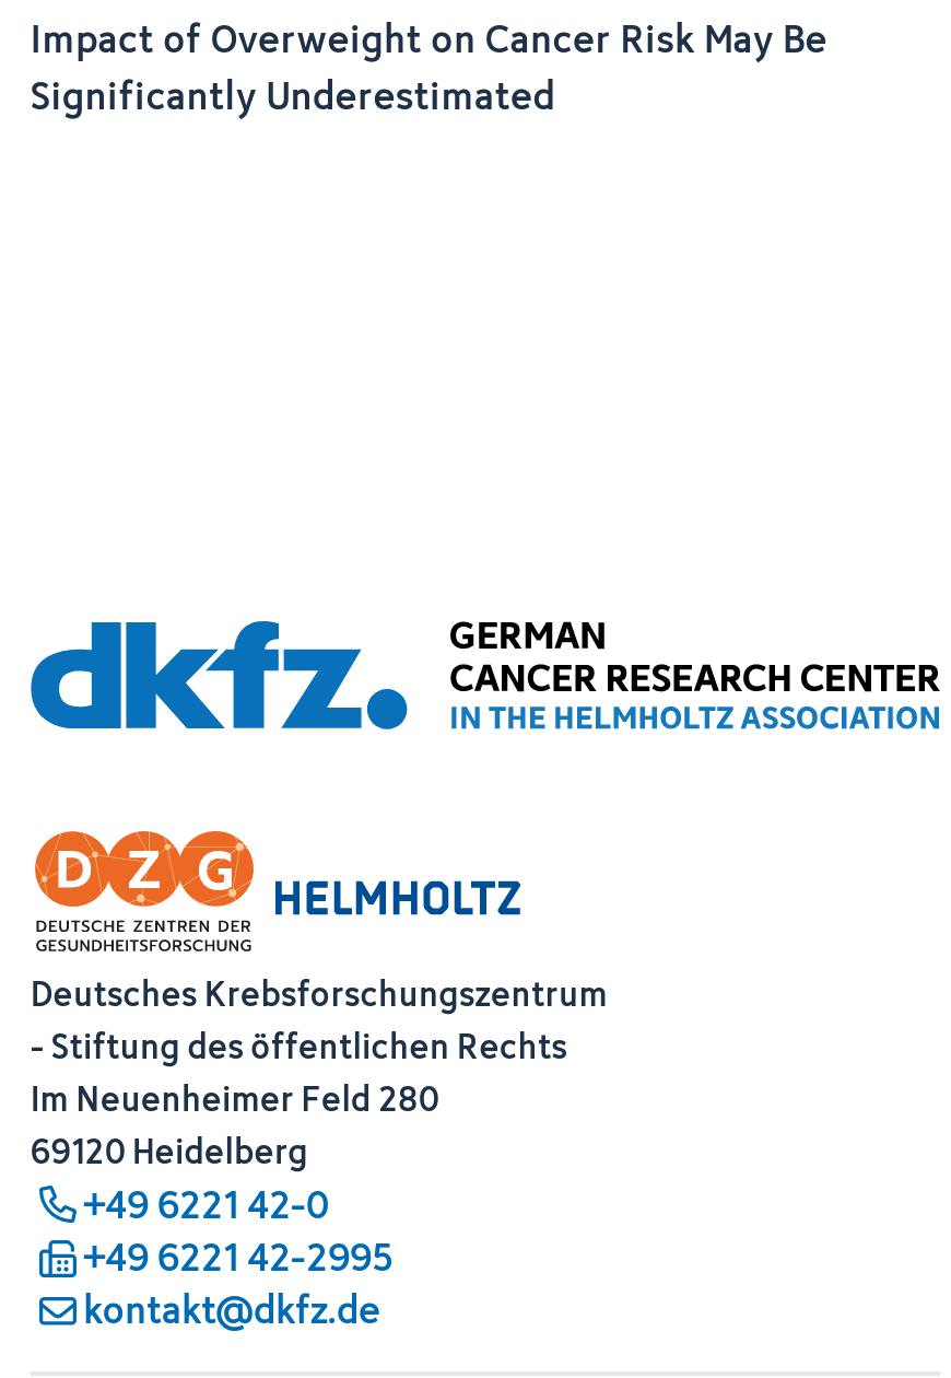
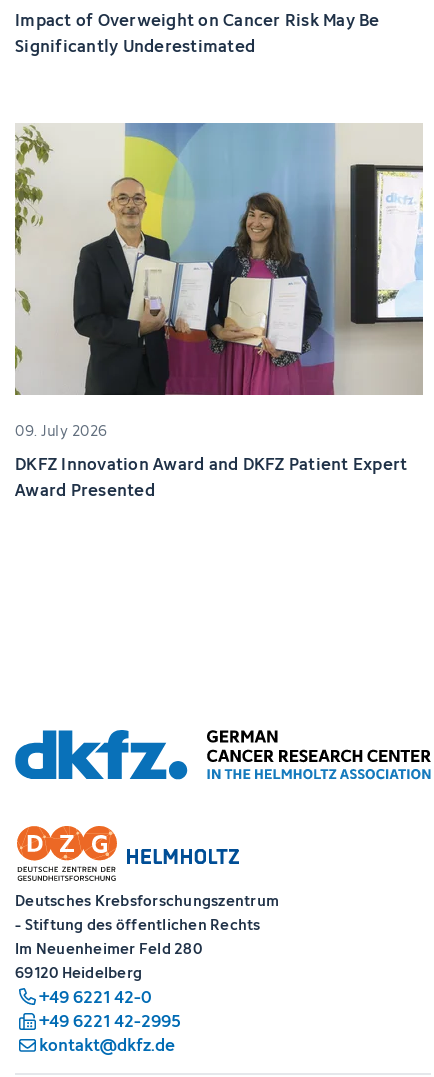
none -> [14,122,424,503] [image] | 09. July 2026 | DKFZ Innovation Award and DKFZ Patient Expert | Award Presented

